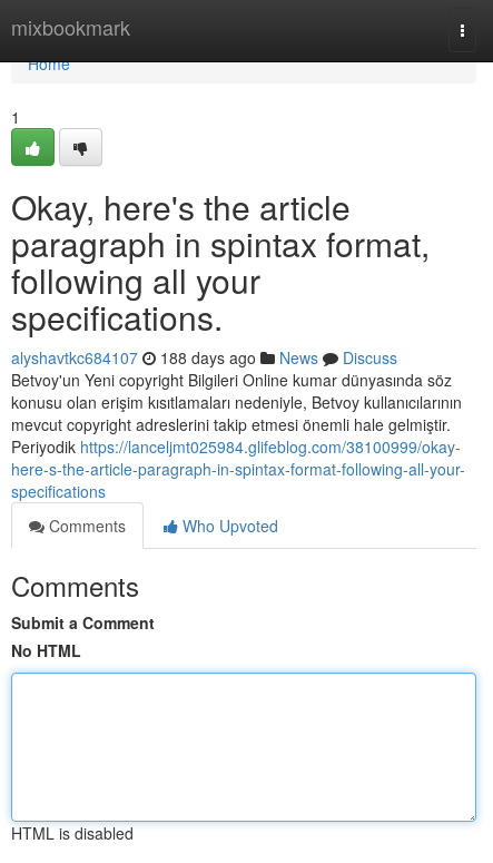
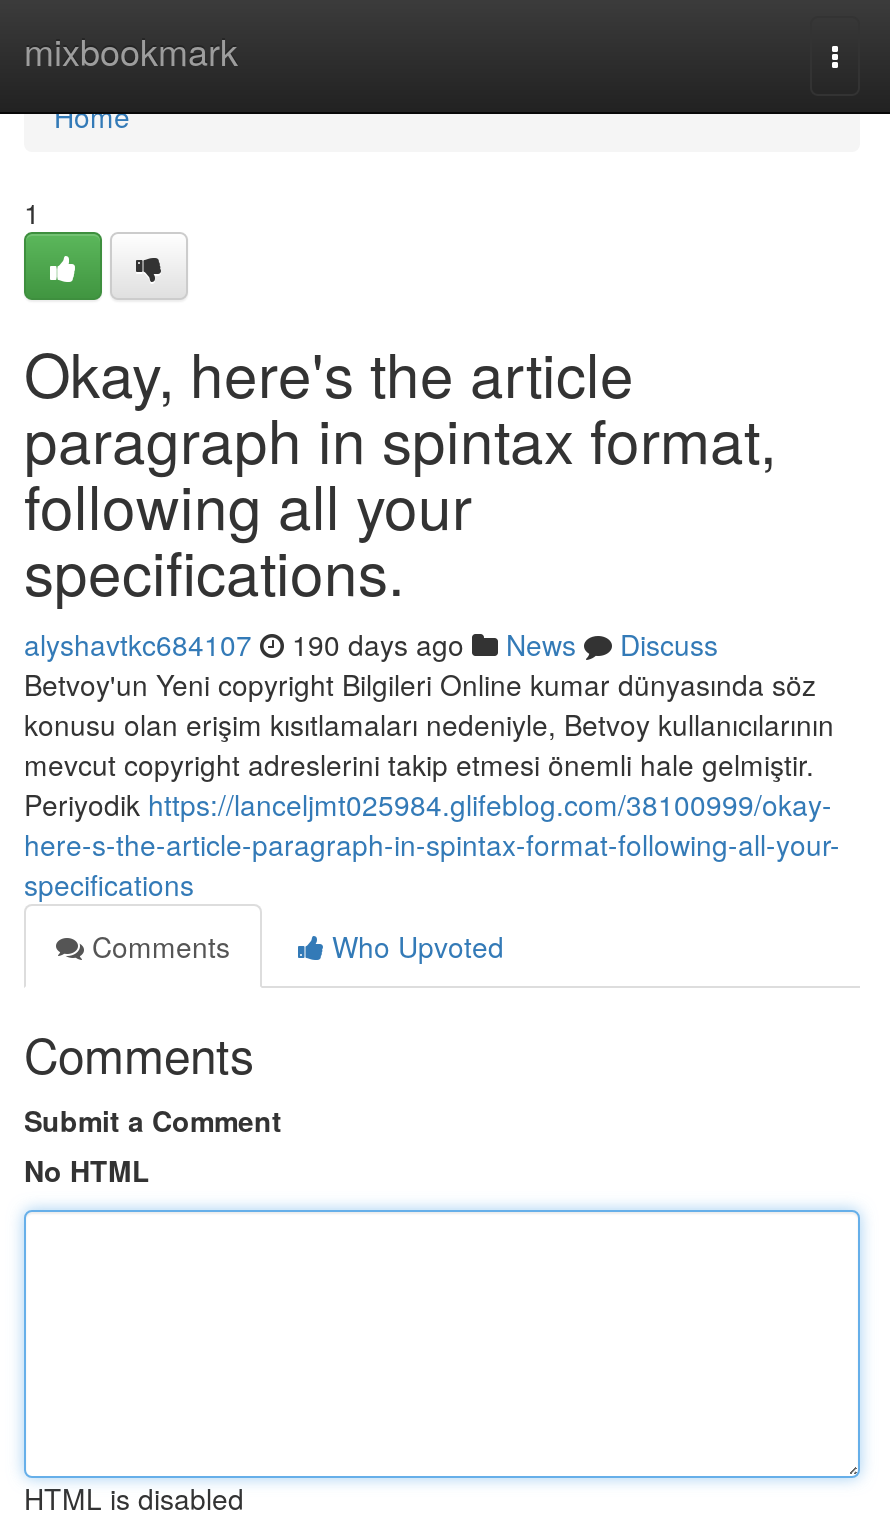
[11,346,397,369] alyshavtkc684107 188 days ago News Discuss -> [24,624,718,664] alyshavtkc684107 190 days ago News Discuss

